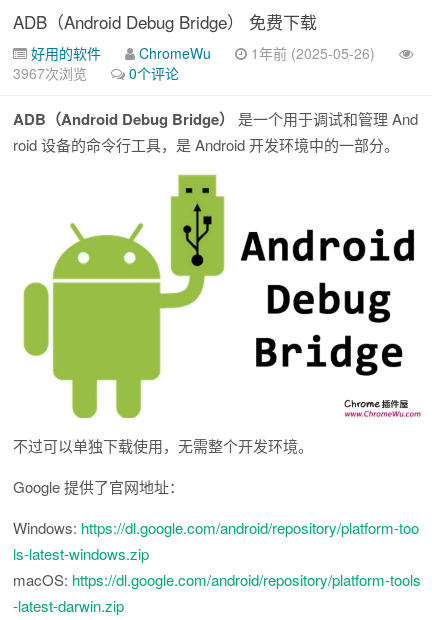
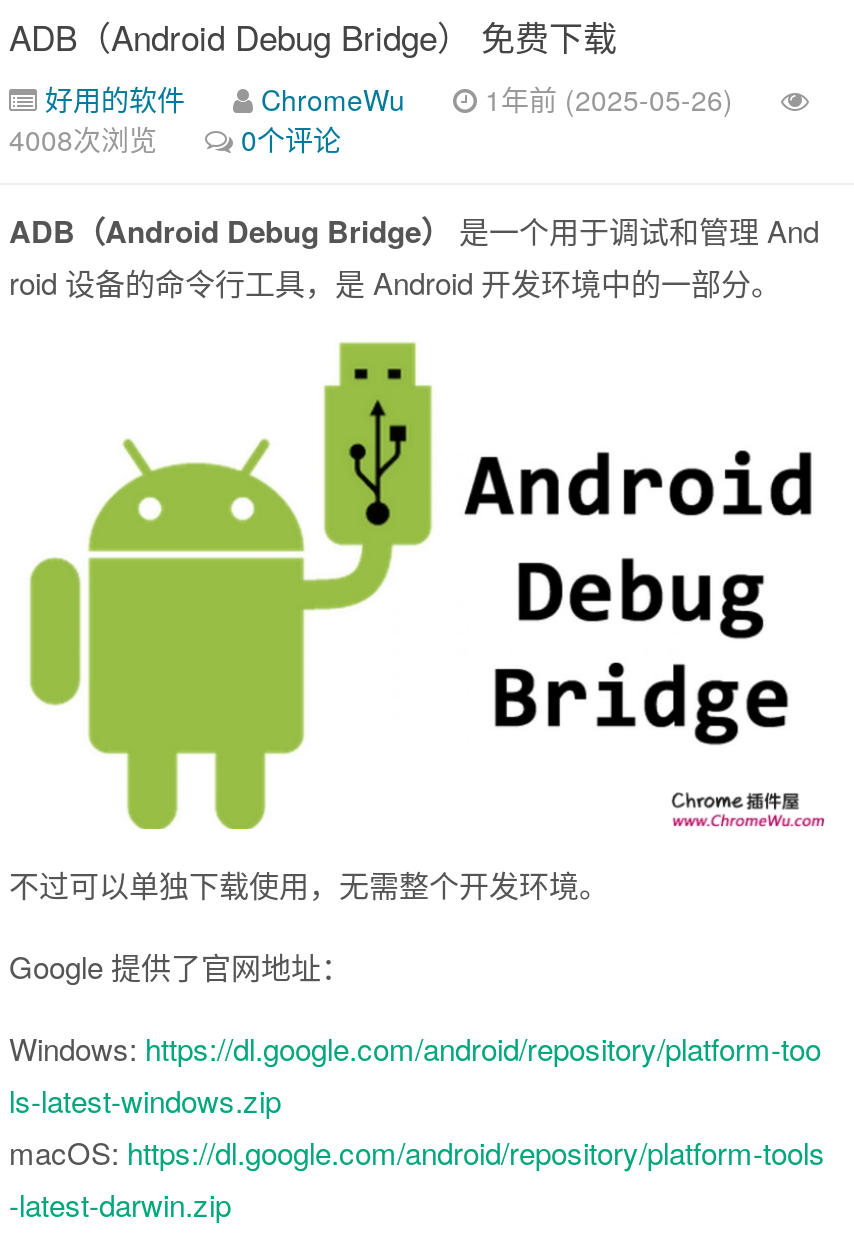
[13,63,87,83] 3967次浏览 -> [9,119,157,159] 4008次浏览

